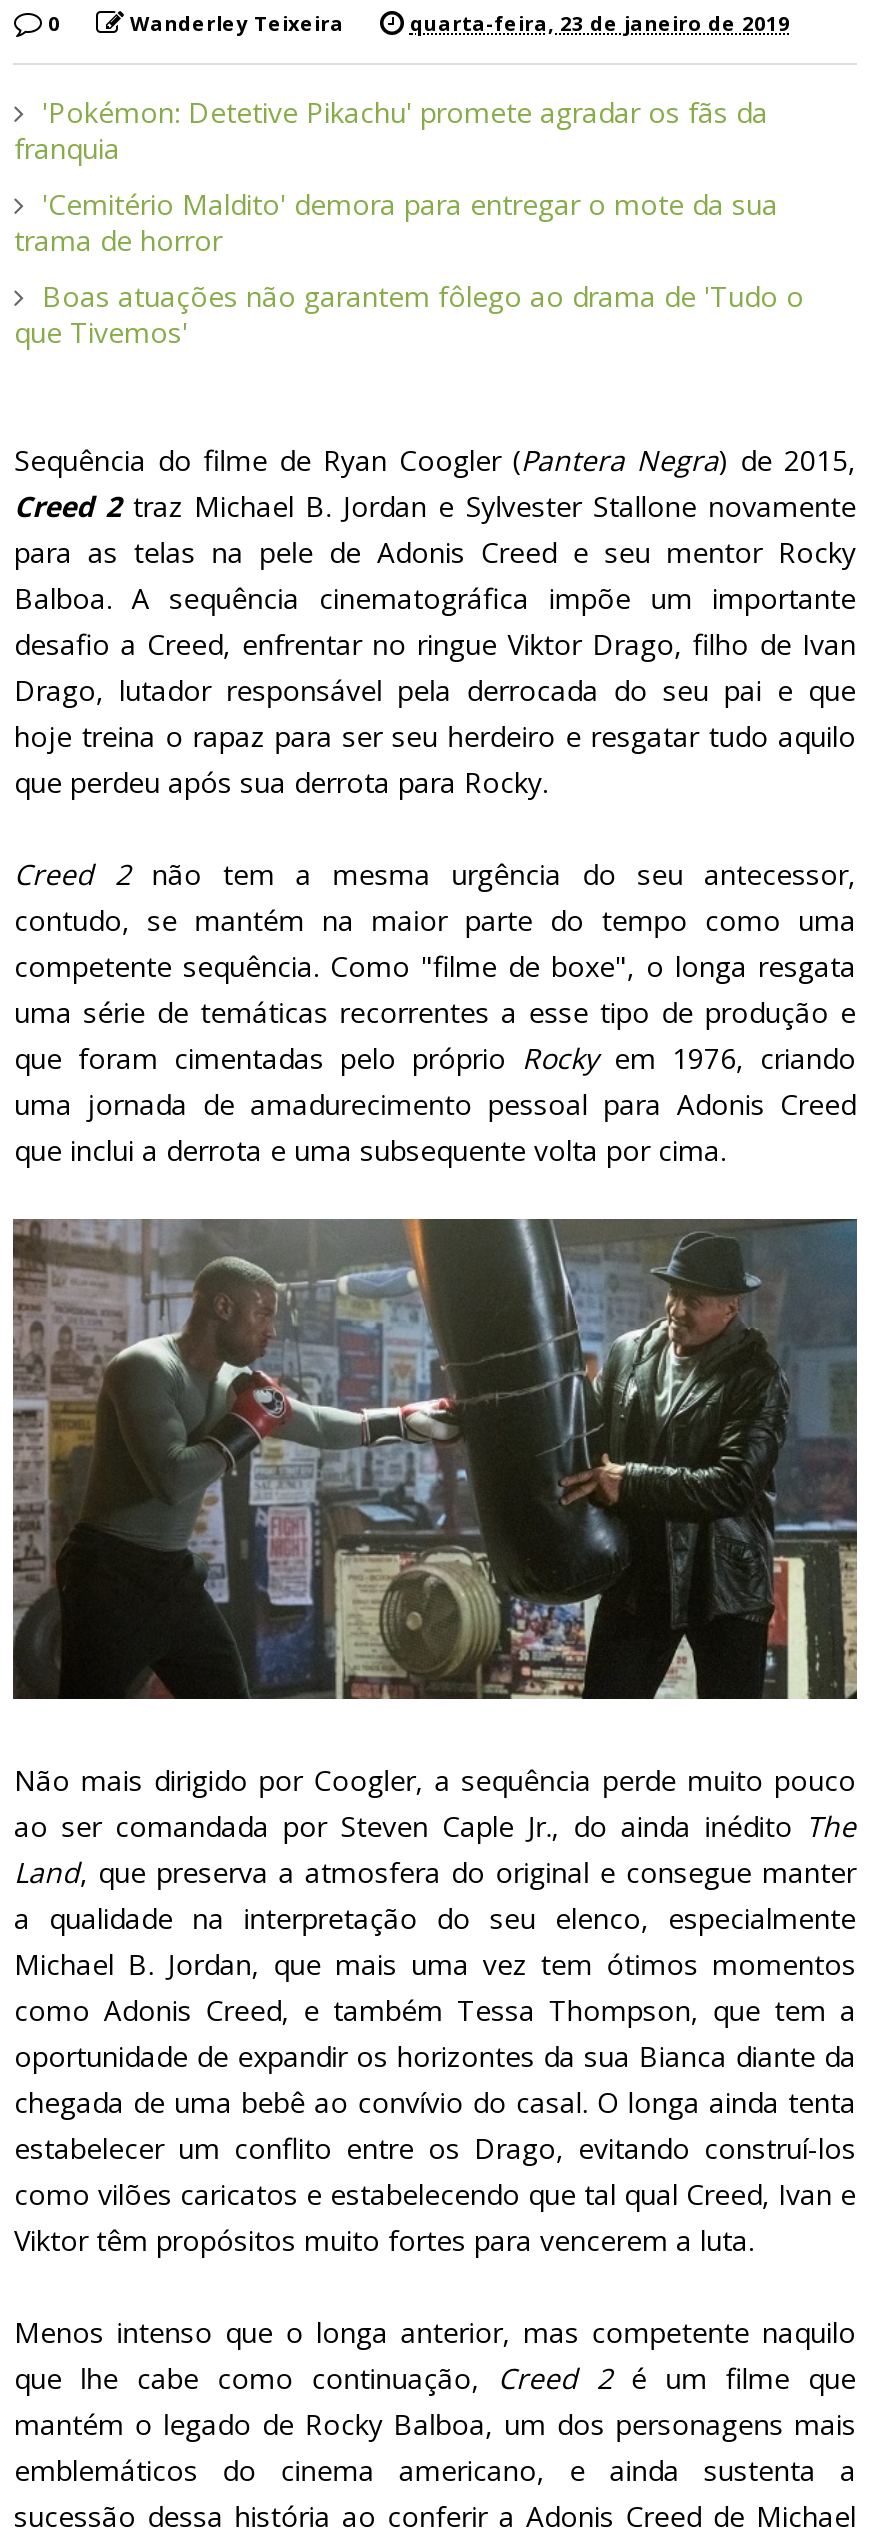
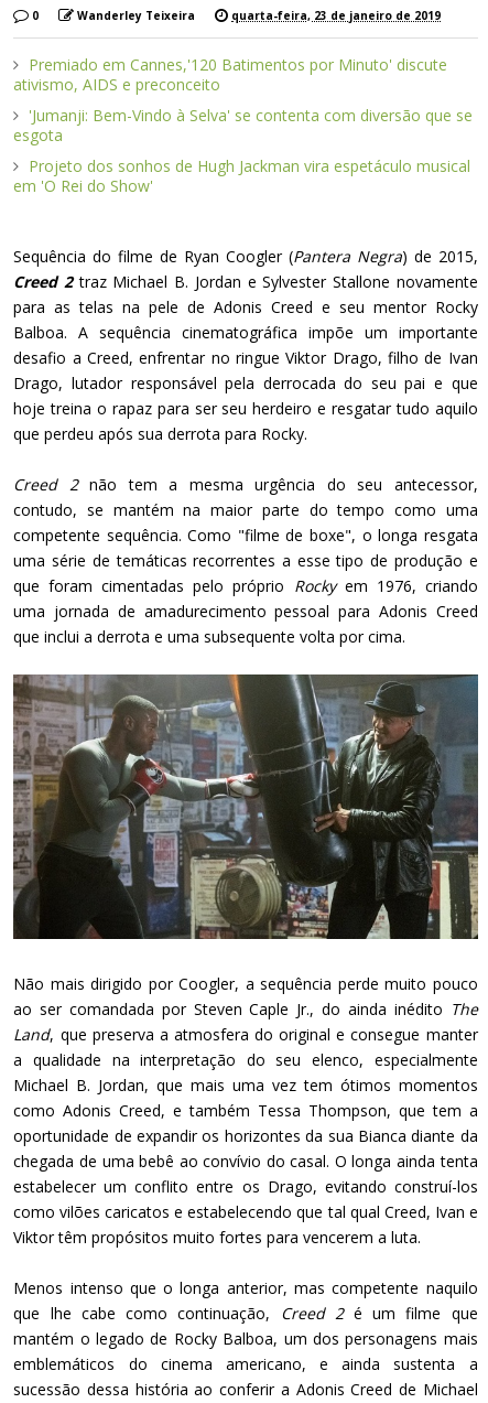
[14,93,768,167] 'Pokémon: Detetive Pikachu' promete agradar os fãs da | franquia -> [14,54,448,95] Premiado em Cannes,'120 Batimentos por Minuto' discute | ativismo, AIDS e preconceito
[14,185,778,259] 'Cemitério Maldito' demora para entregar o mote da sua | trama de horror -> [14,105,473,145] 'Jumanji: Bem-Vindo à Selva' se contenta com diversão que se | esgota
[14,277,804,351] Boas atuações não garantem fôlego ao drama de 'Tudo o | que Tivemos' -> [14,155,471,196] Projeto dos sonhos de Hugh Jackman vira espetáculo musical | em 'O Rei do Show'

